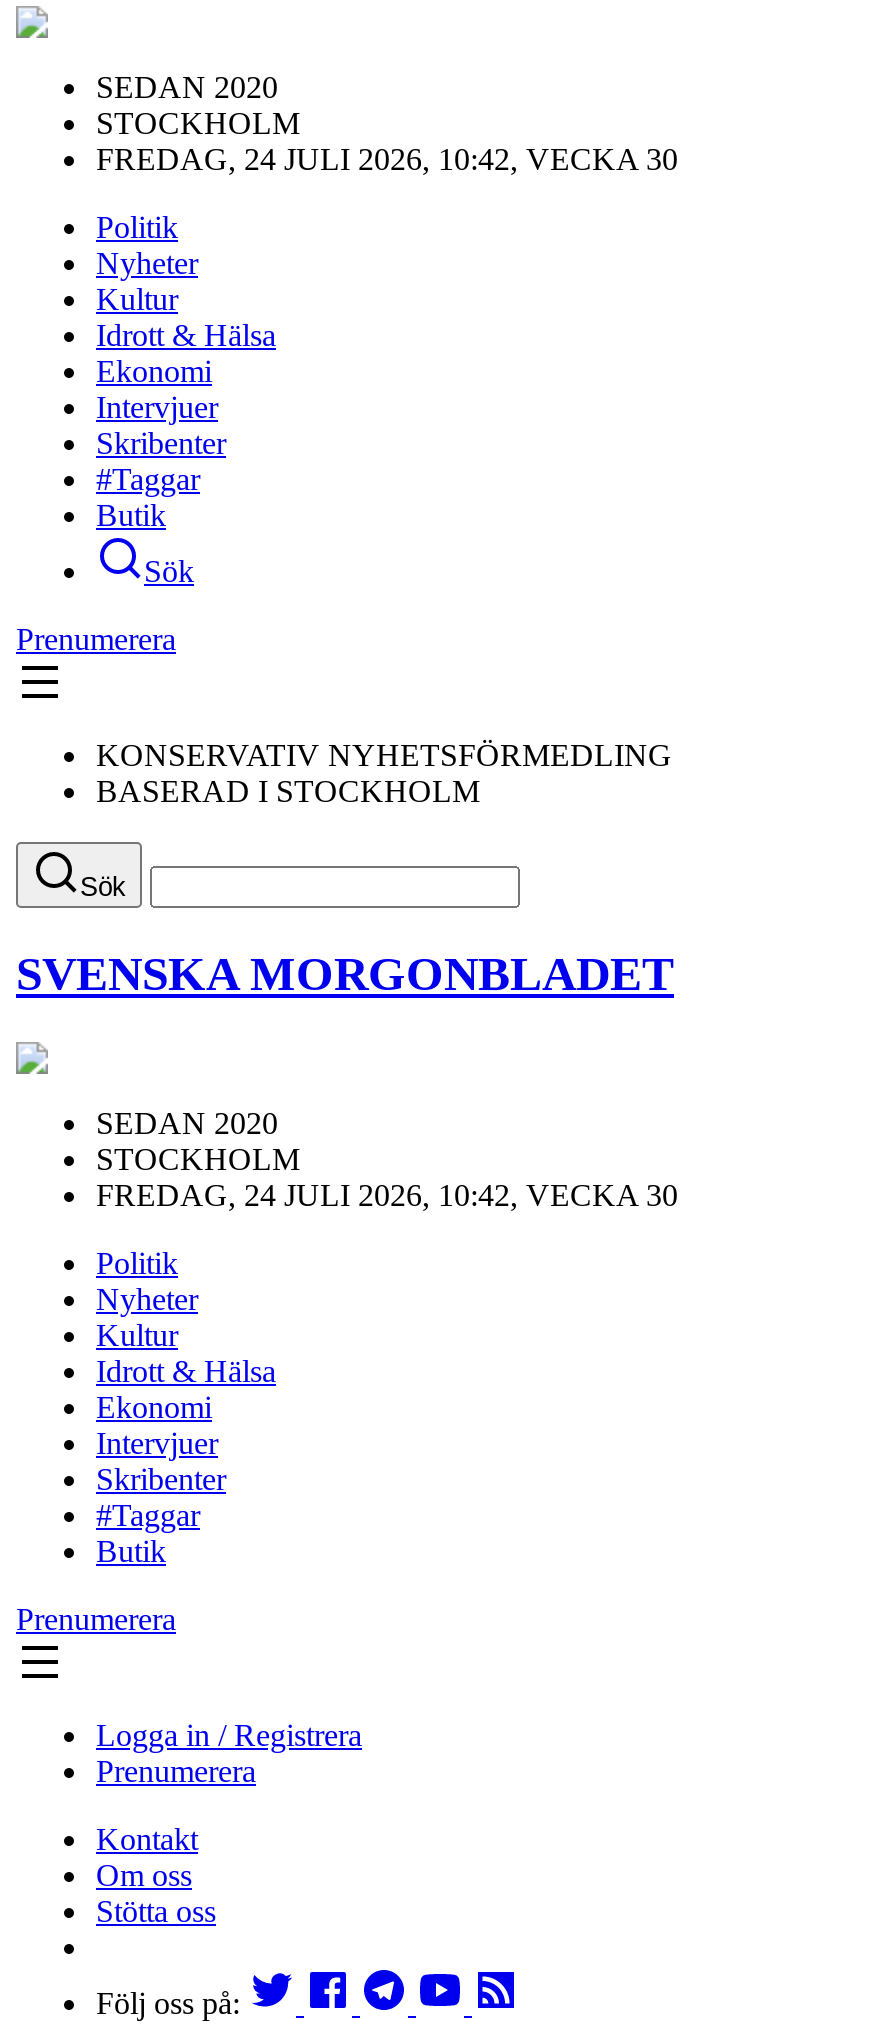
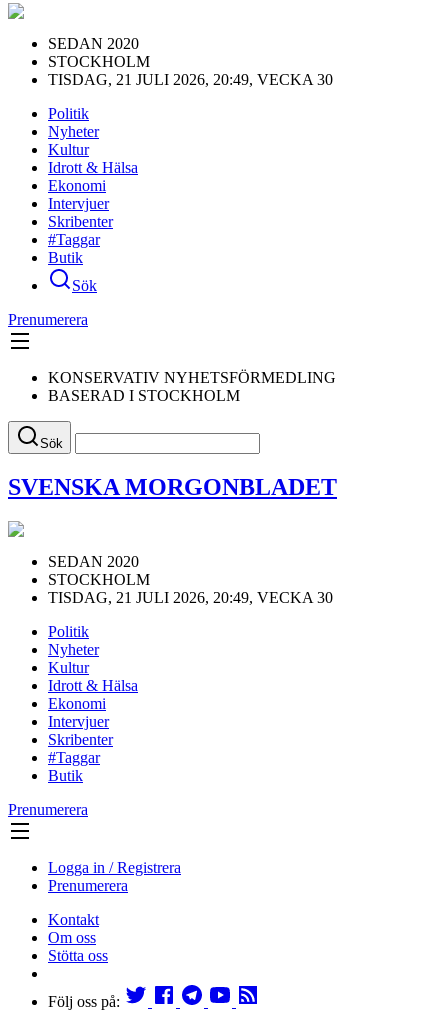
[96,142,678,176] FREDAG, 24 JULI 2026, 10:42, VECKA 30 -> [48,71,333,88] TISDAG, 21 JULI 2026, 20:49, VECKA 30
[96,1177,678,1211] FREDAG, 24 JULI 2026, 10:42, VECKA 30 -> [48,589,333,606] TISDAG, 21 JULI 2026, 20:49, VECKA 30

